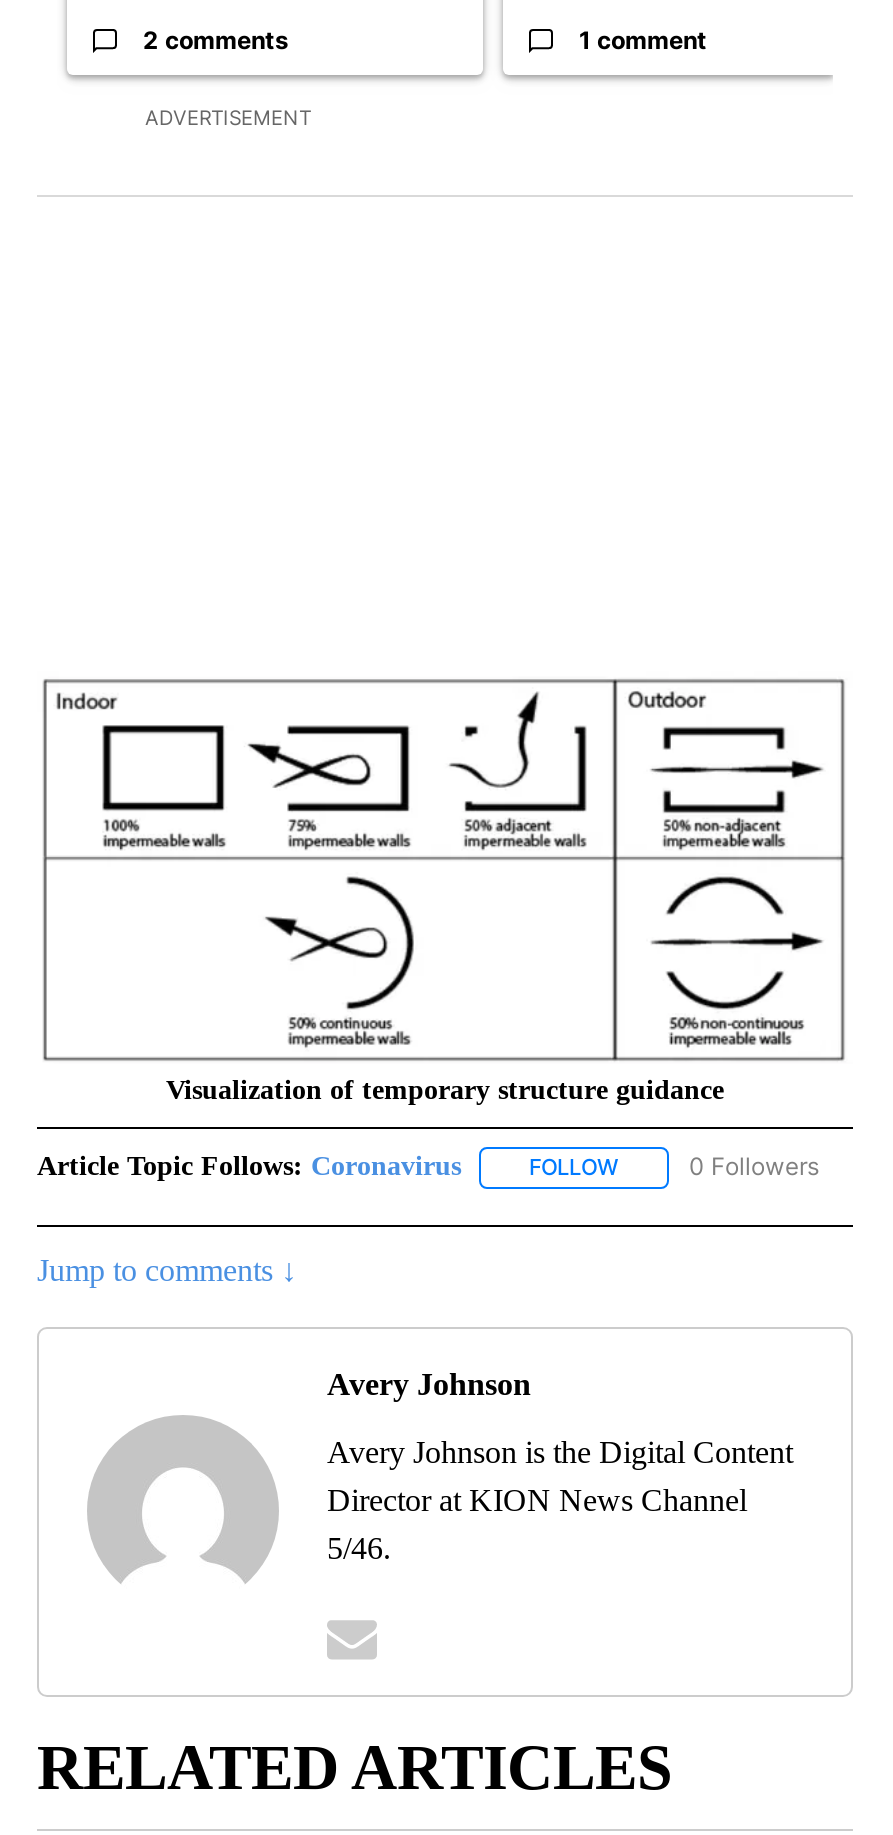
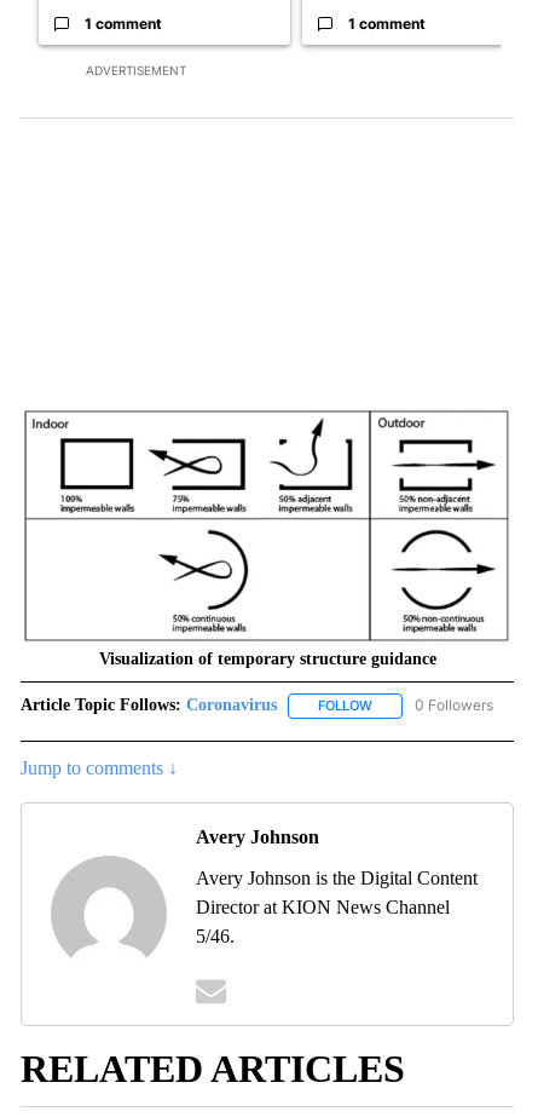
[143,25,289,55] 2 comments -> [85,15,162,33] 1 comment

